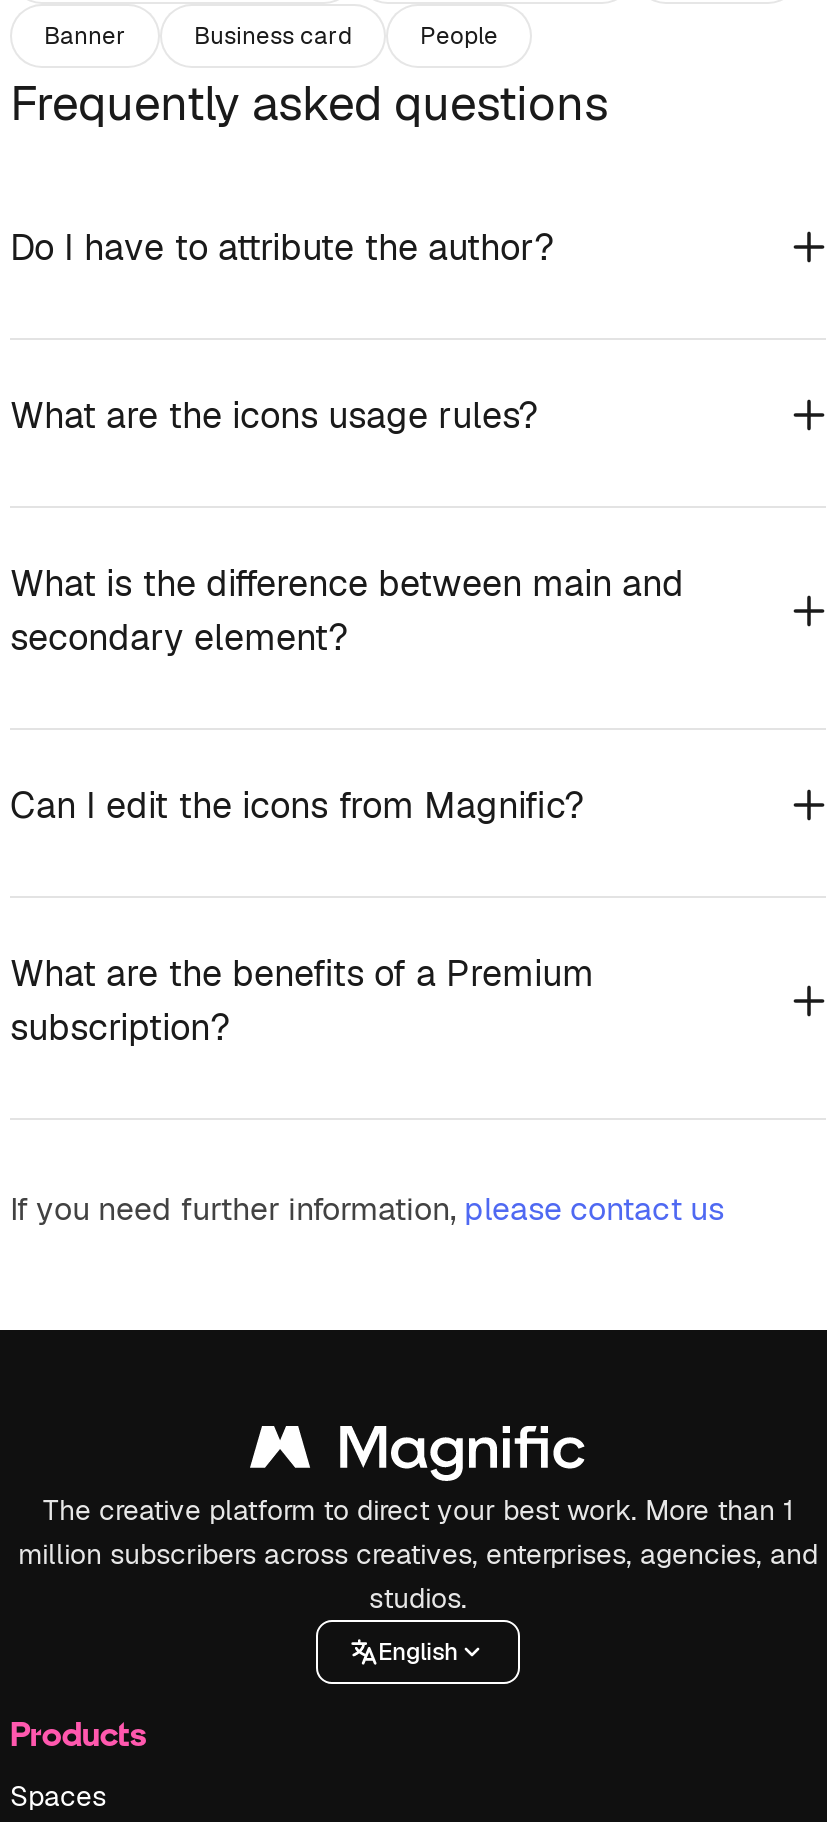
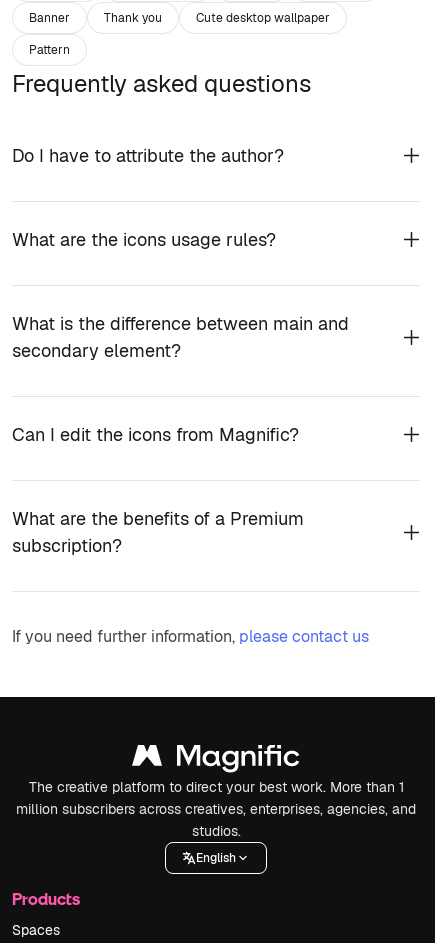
[194,19,498,51] Business card | People -> [29,9,330,57] Thank you | Cute desktop wallpaper | Pattern

